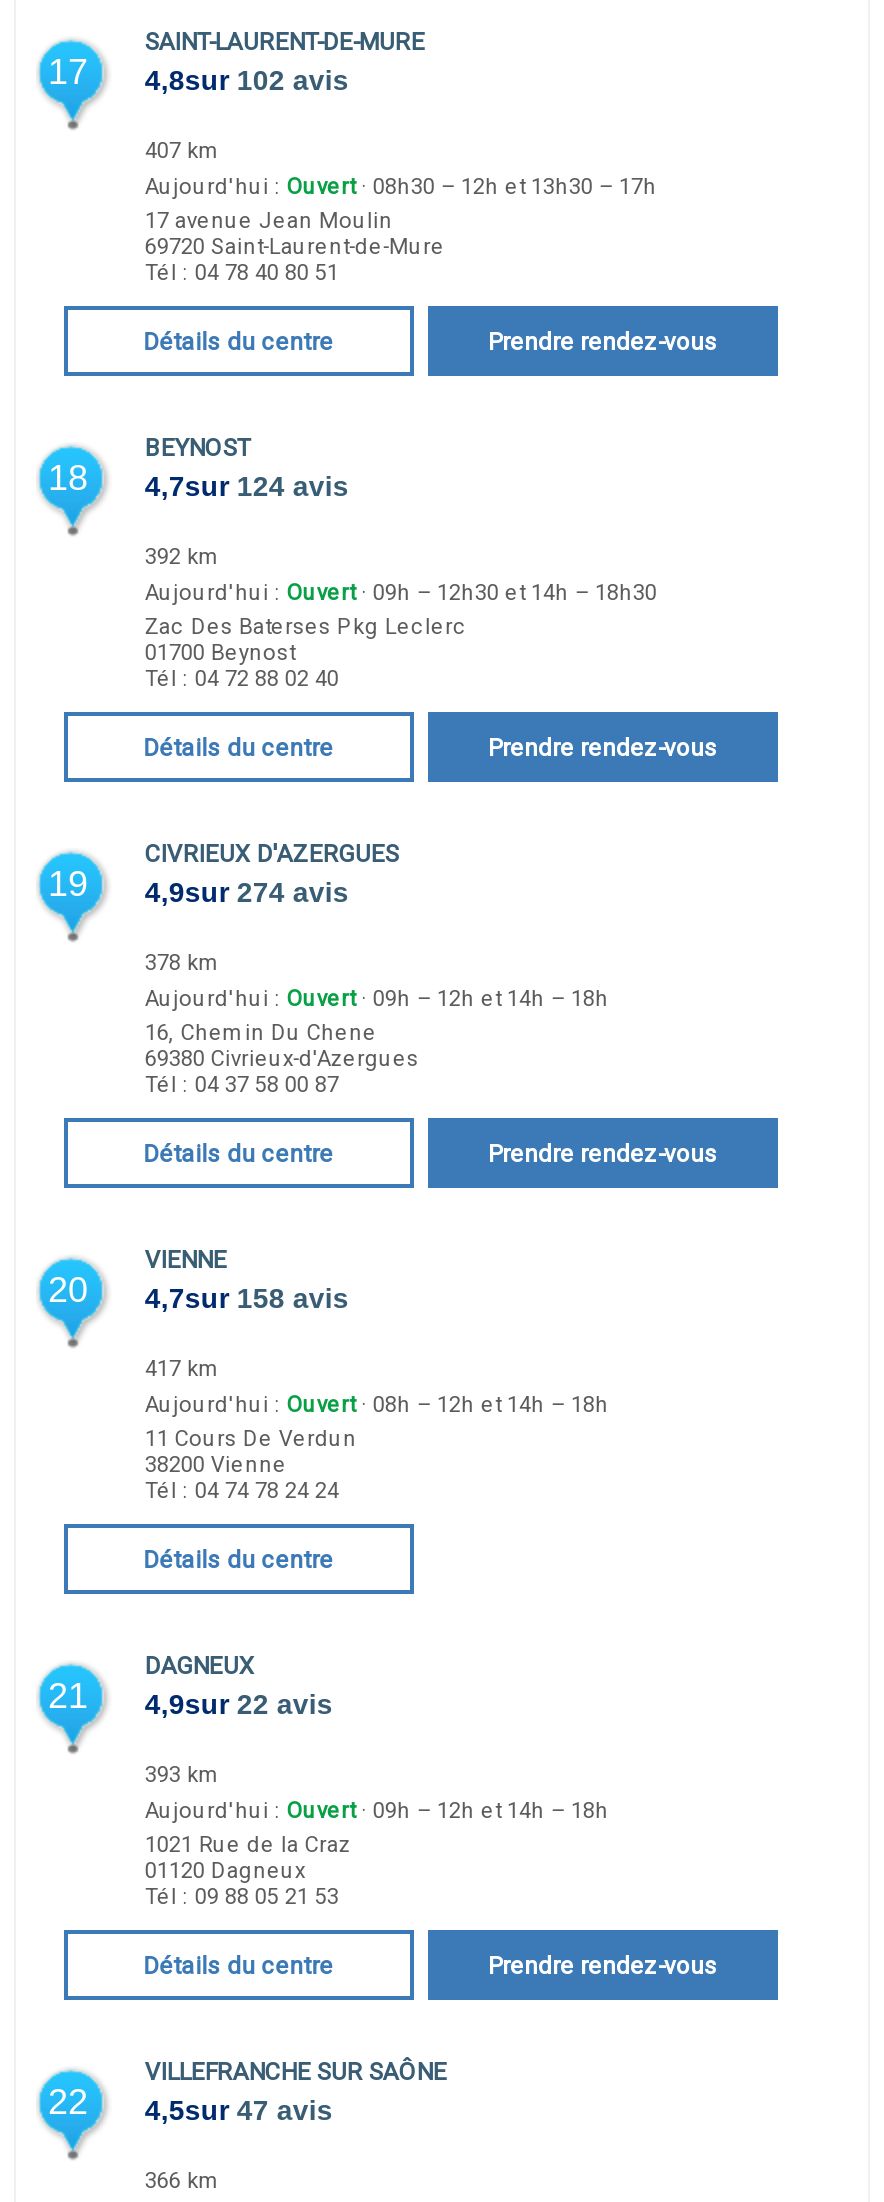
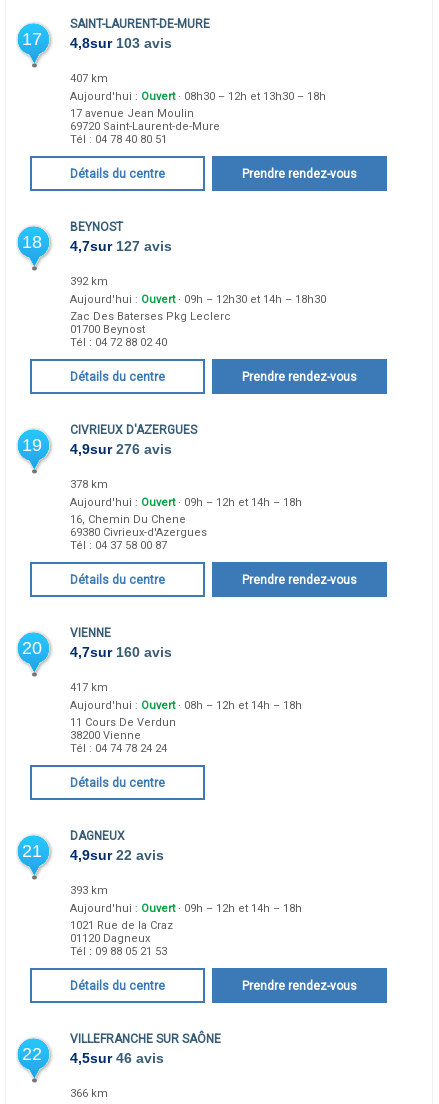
[48,52,349,96] 17 4,8sur 102 avis -> [22,29,172,51] 17 4,8sur 103 avis
[145,174,657,200] Aujourd'hui : Ouvert · 08h30 – 12h et 13h30 – 17h -> [70,90,326,103] Aujourd'hui : Ouvert · 08h30 – 12h et 13h30 – 18h
[48,458,349,502] 18 4,7sur 124 avis -> [22,232,172,254] 18 4,7sur 127 avis
[48,864,349,908] 19 4,9sur 274 avis -> [22,435,172,457] 19 4,9sur 276 avis
[48,1270,349,1314] 20 4,7sur 158 avis -> [22,638,172,660] 20 4,7sur 160 avis
[48,2082,333,2126] 22 4,5sur 47 avis -> [22,1044,164,1066] 22 4,5sur 46 avis

